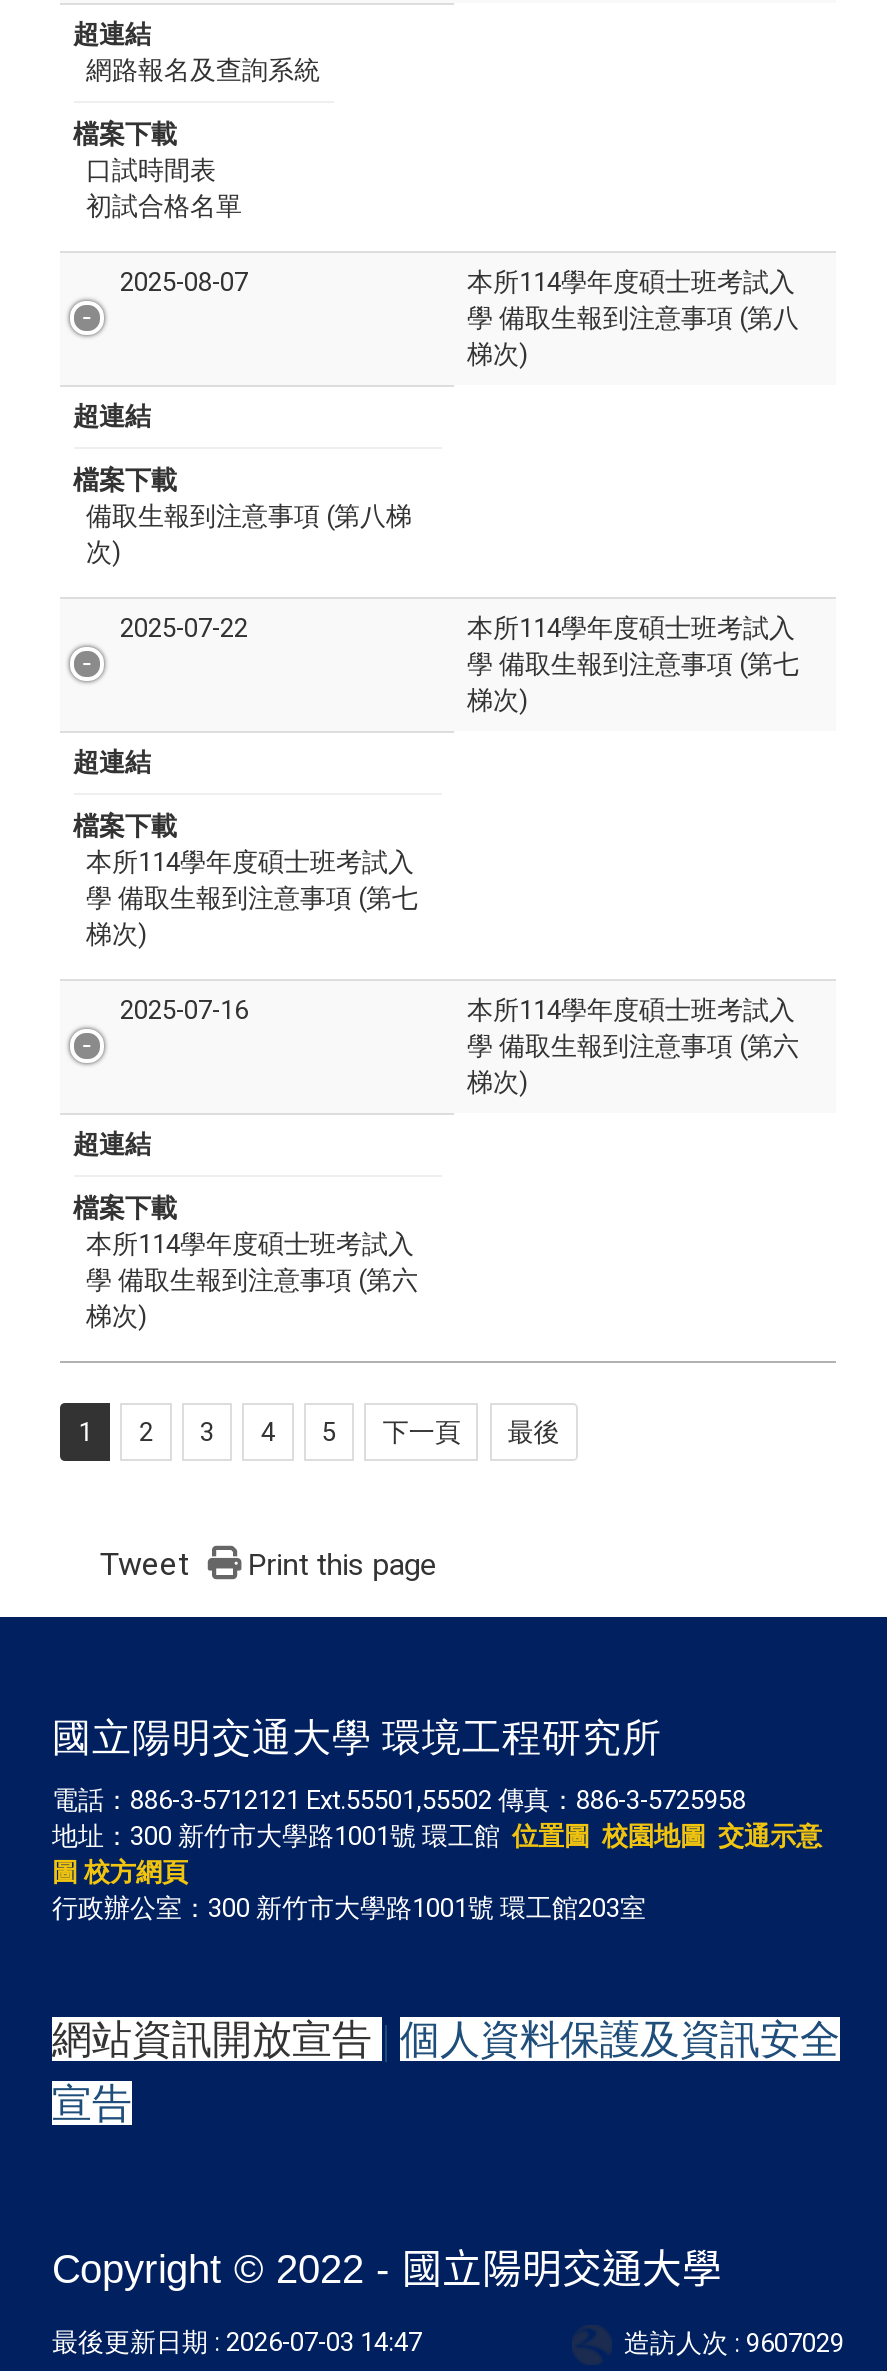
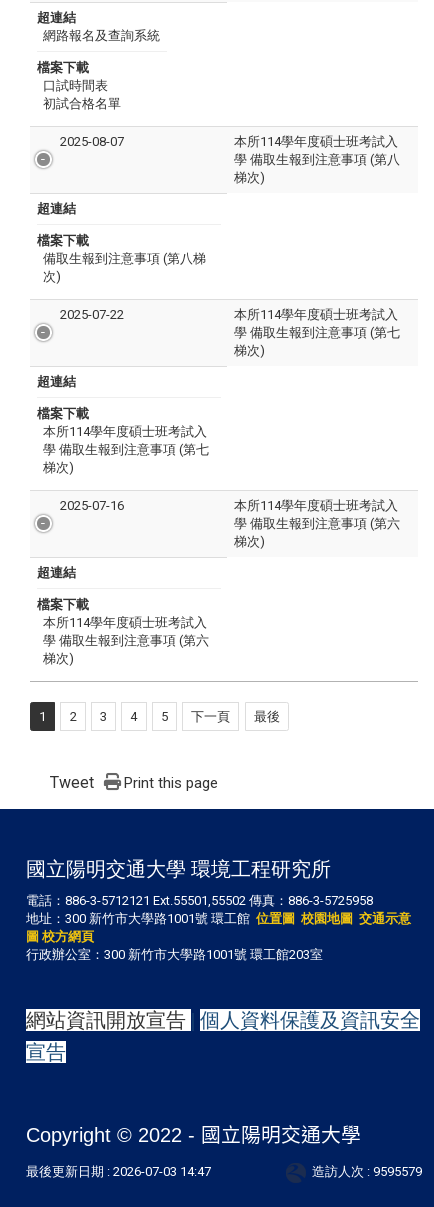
[624,2327,844,2357] 造訪人次 : 9607029 -> [312,1164,422,1179] 造訪人次 : 9595579

